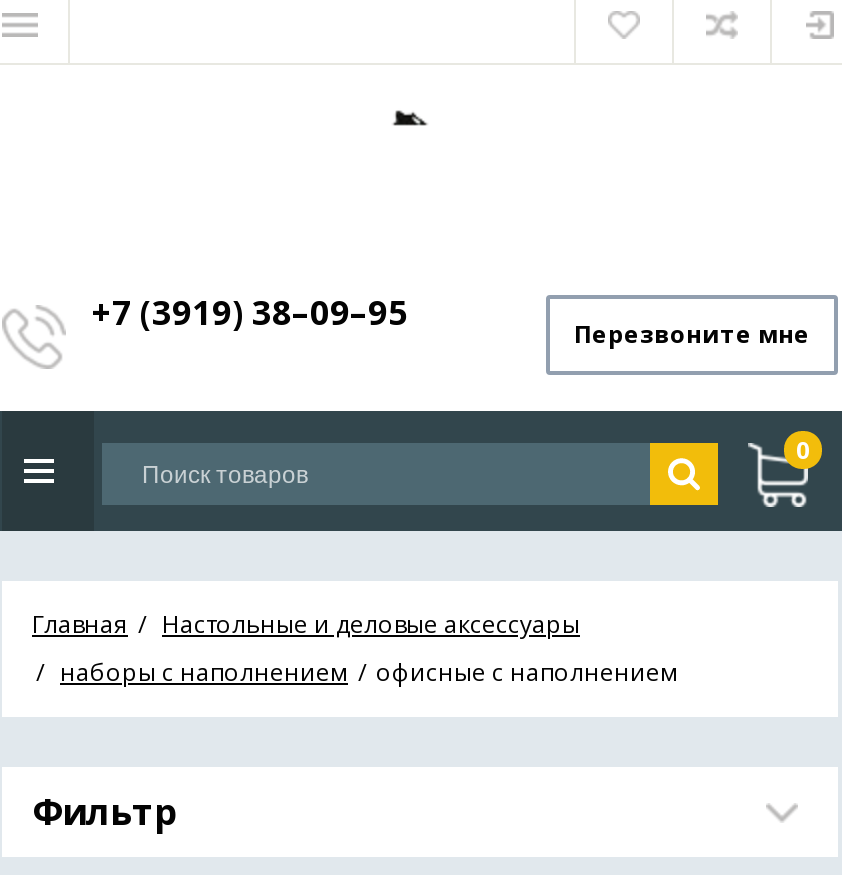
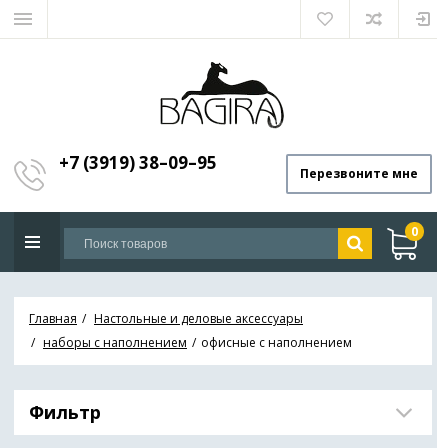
none -> [159,68,285,129] [image]

